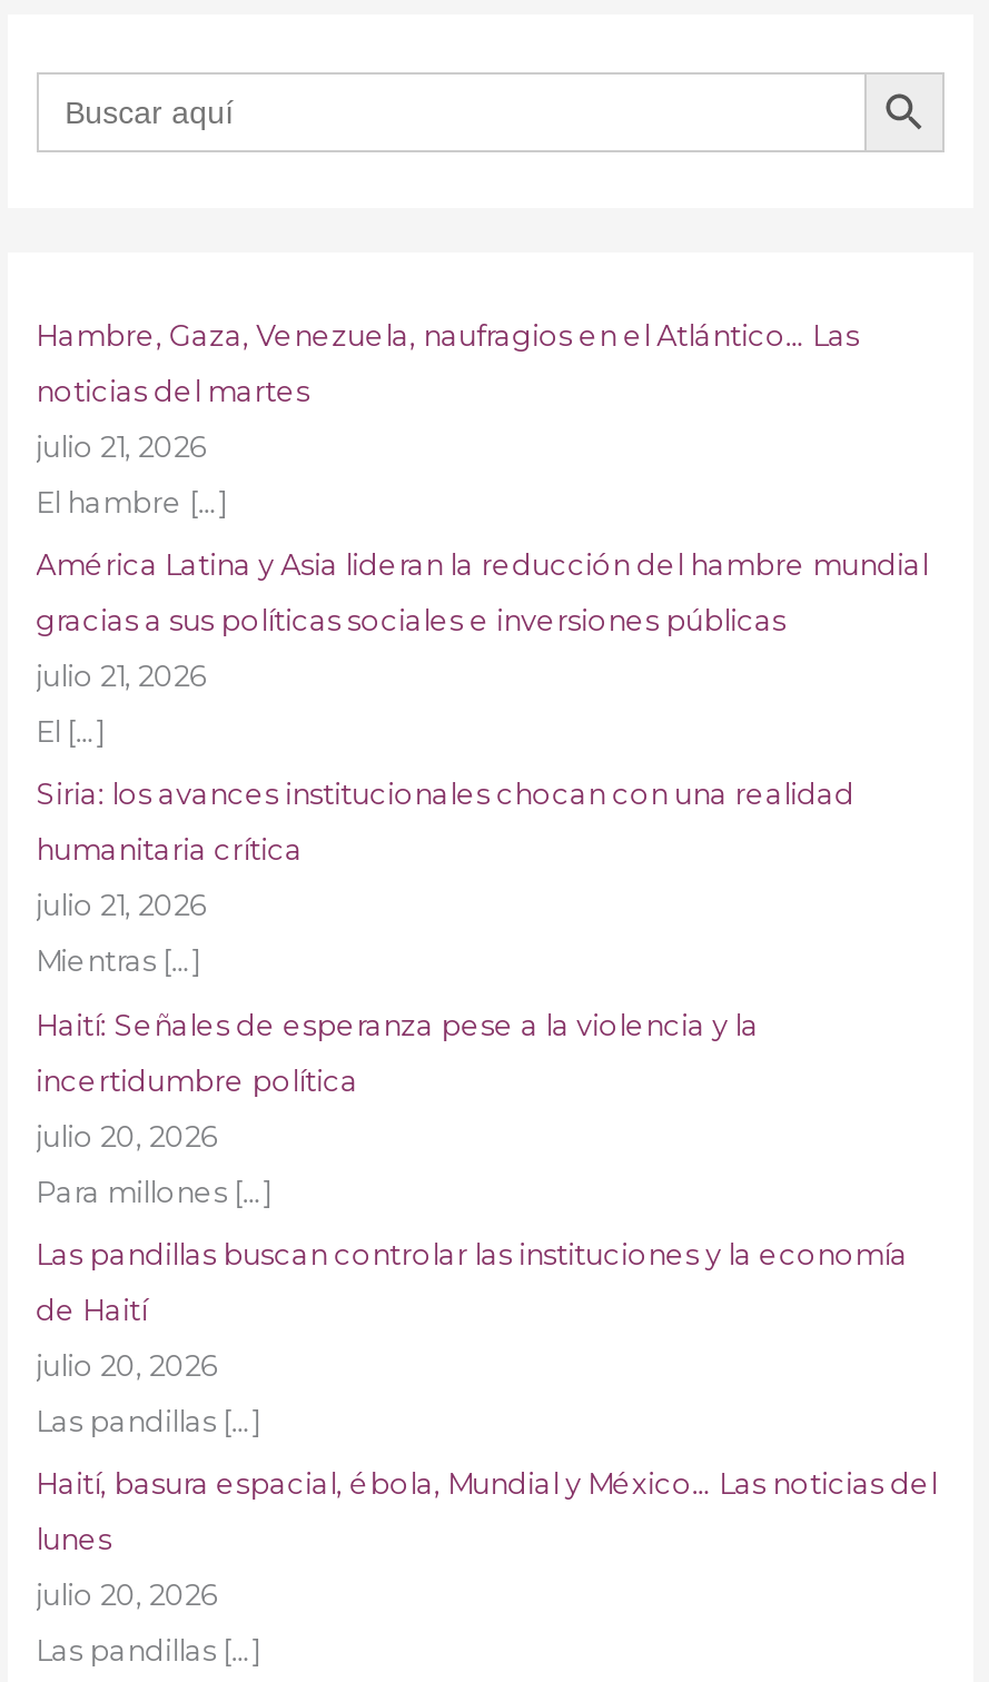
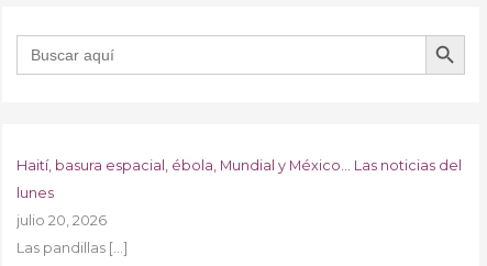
[36,319,928,1438] Hambre, Gaza, Venezuela, naufragios en el Atlántico… Las | noticias del martes | julio 21, 2026 | El hambre […] | América Latina y Asia lideran la reducción del hambre mundial | gracias a sus políticas sociales e inversiones públicas | julio 21, 2026 | El […] | Siria: los avances institucionales chocan con una realidad | humanitaria crítica | julio 21, 2026 | Mientras […] | Haití: Señales de esperanza pese a la violencia y la | incertidumbre política | julio 20, 2026 | Para millones […] | Las pandillas buscan controlar las instituciones y la economía | de Haití | julio 20, 2026 | Las pandillas […] -> none

